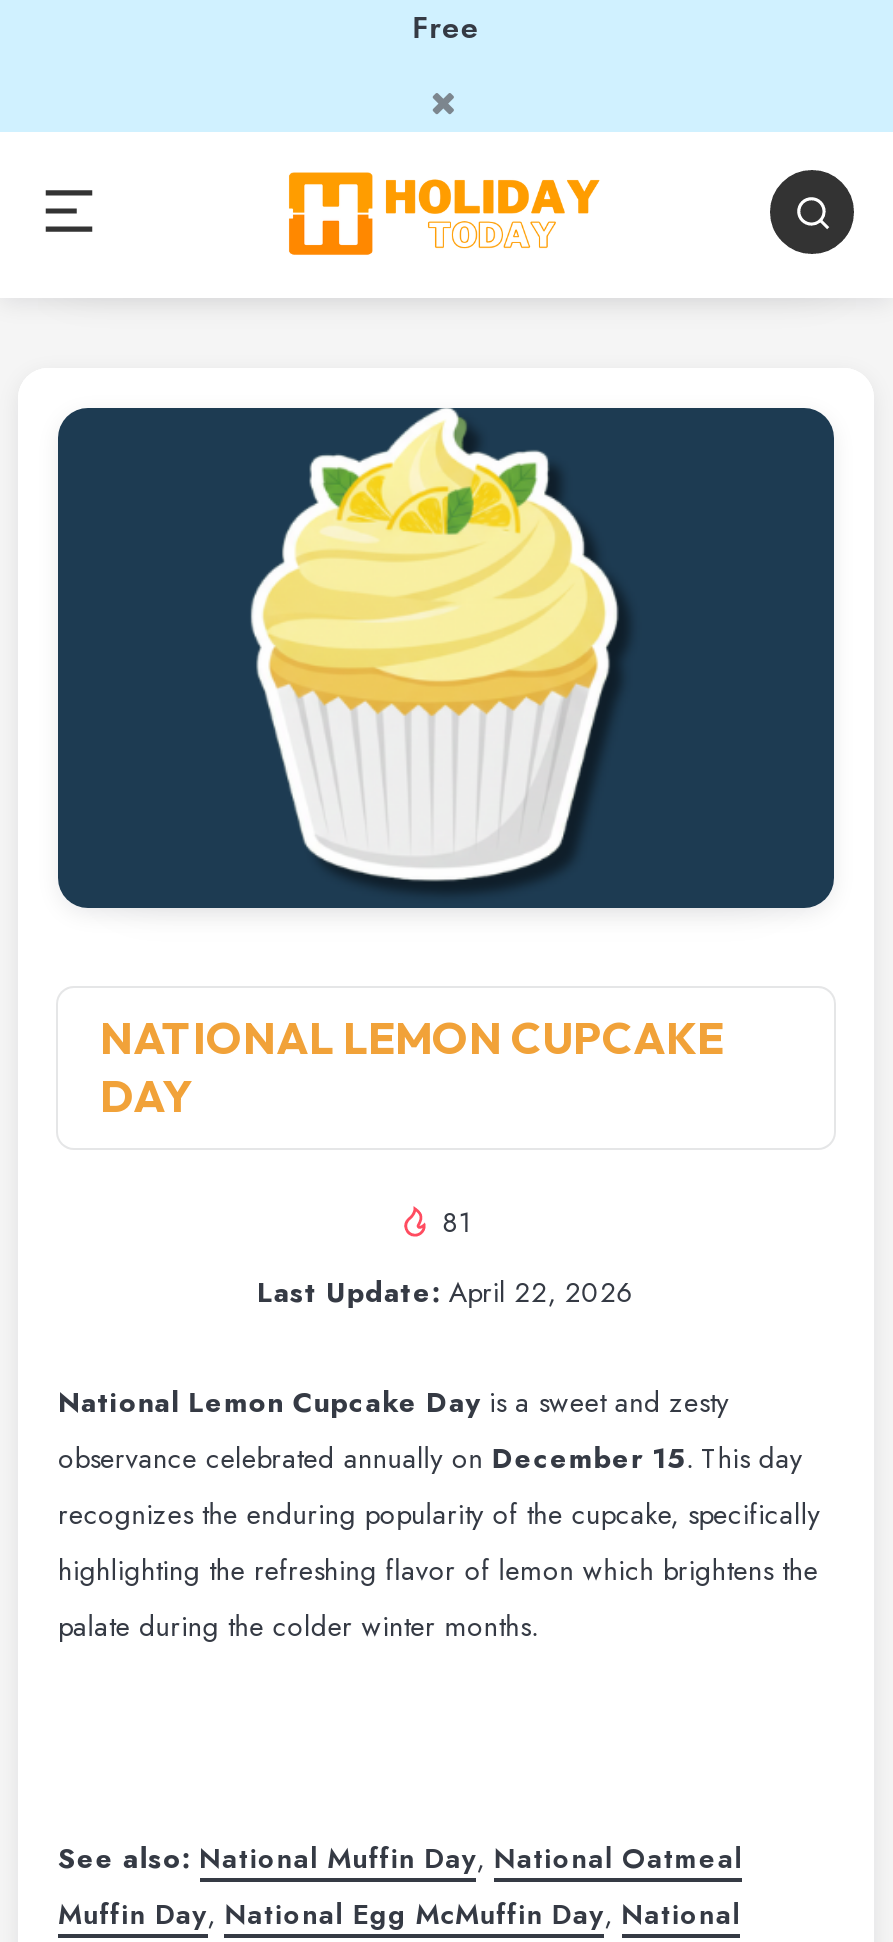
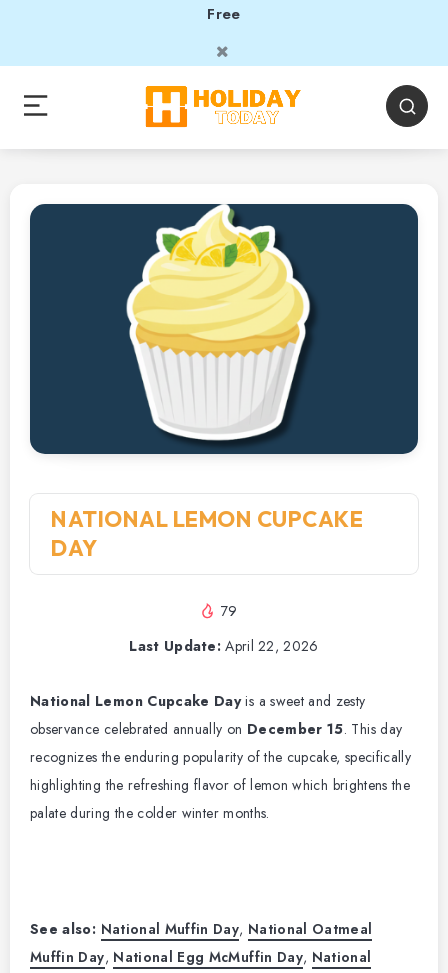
[433,1201,471,1241] 81 -> [216,601,237,621] 79

